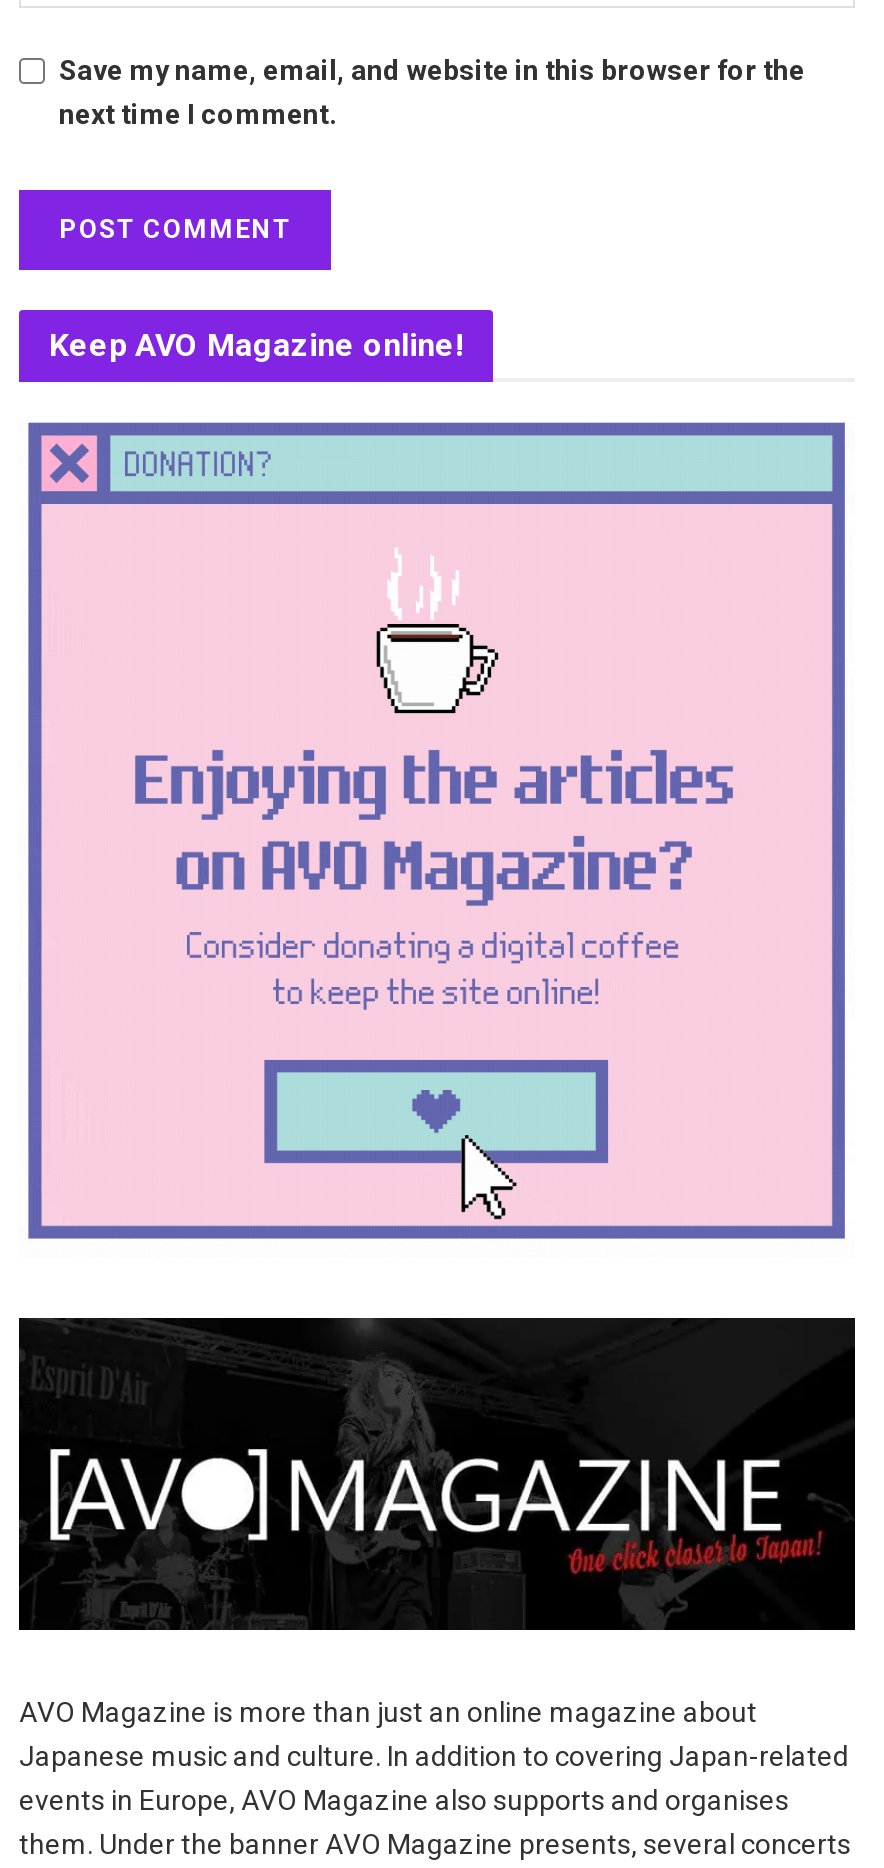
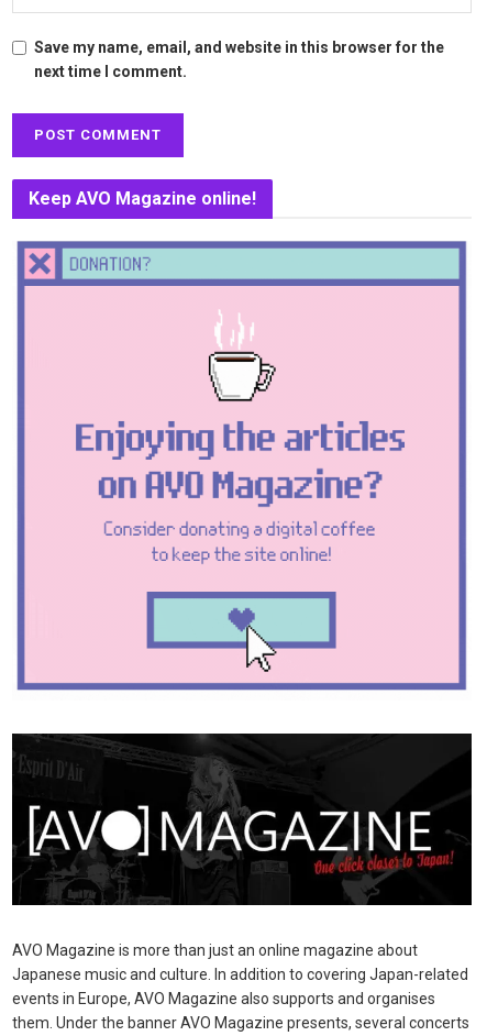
[445,1122,519,1222] [image] -> [245,625,285,680] [image]

